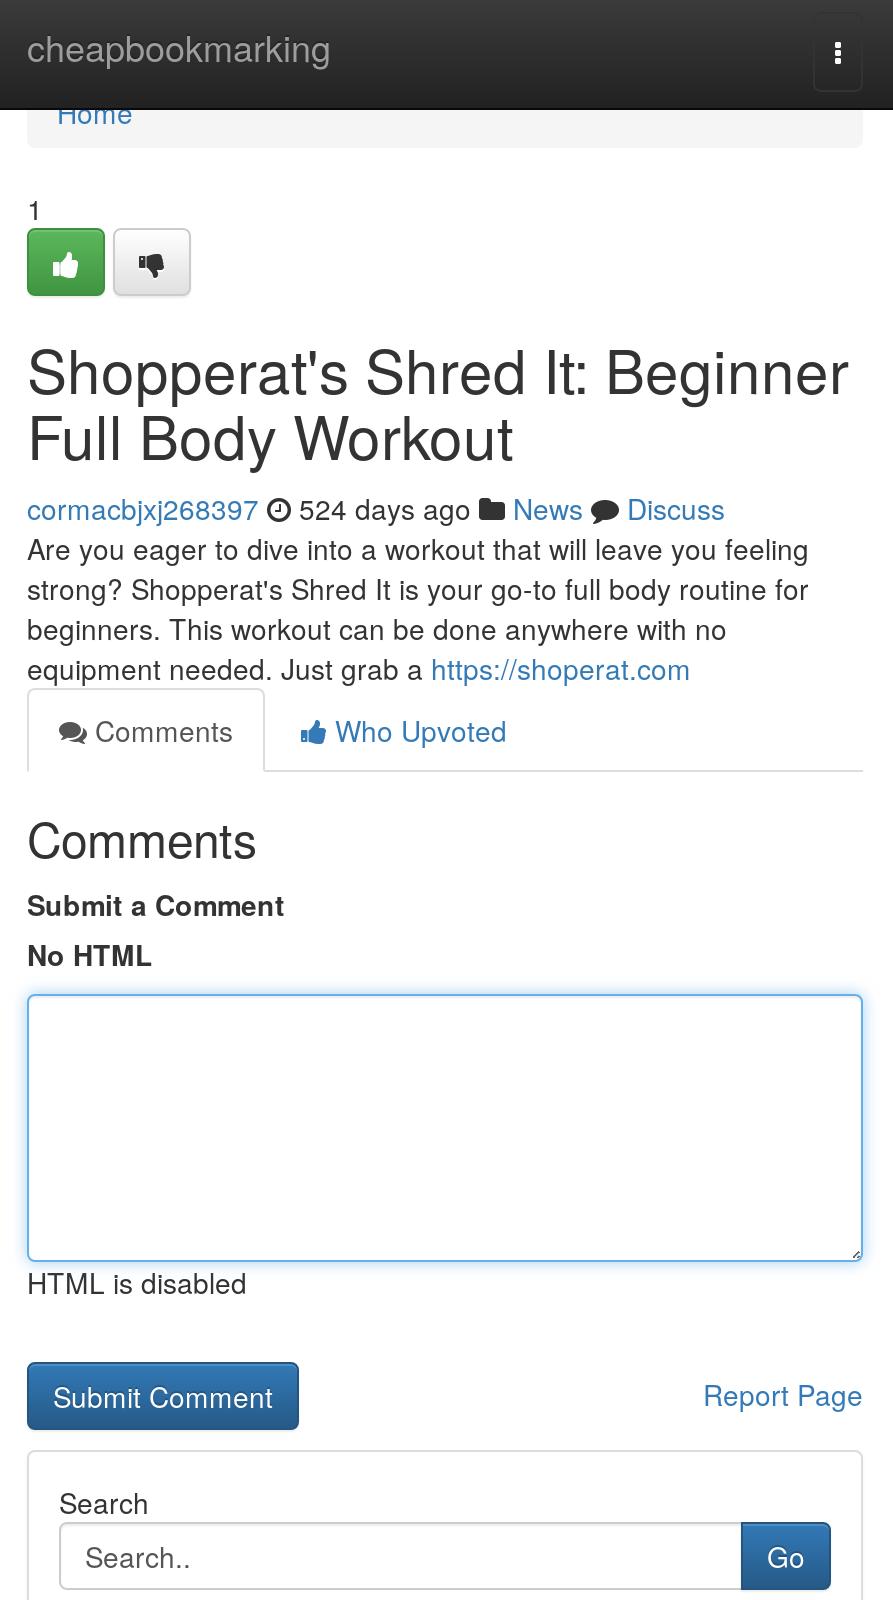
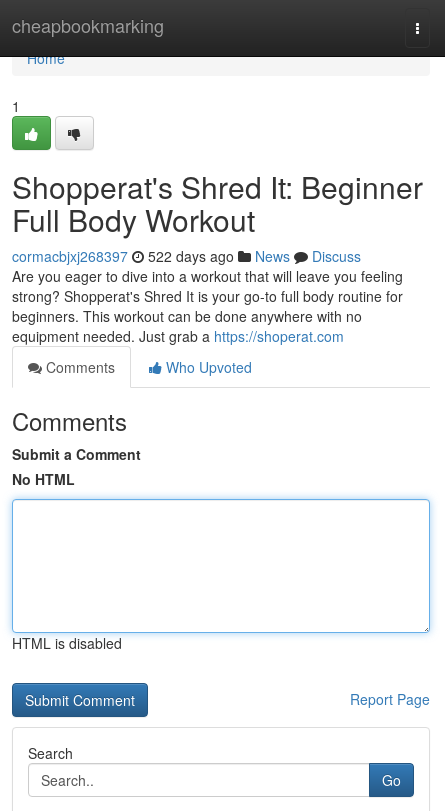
[27,488,725,528] cormacbjxj268397 524 days ago News Discuss -> [12,246,361,266] cormacbjxj268397 522 days ago News Discuss

